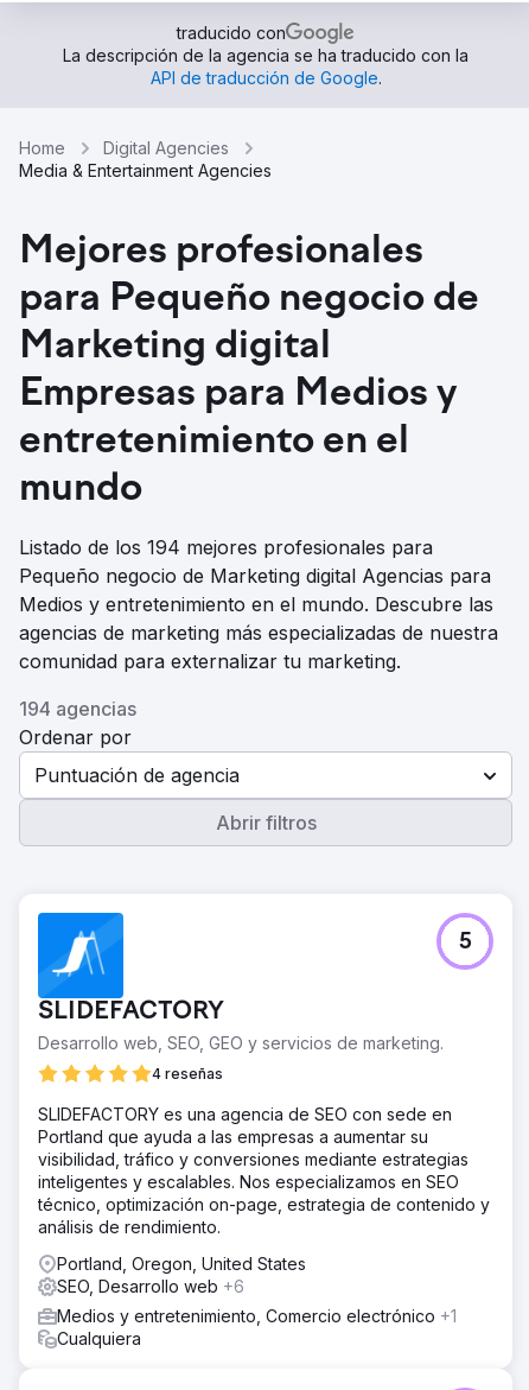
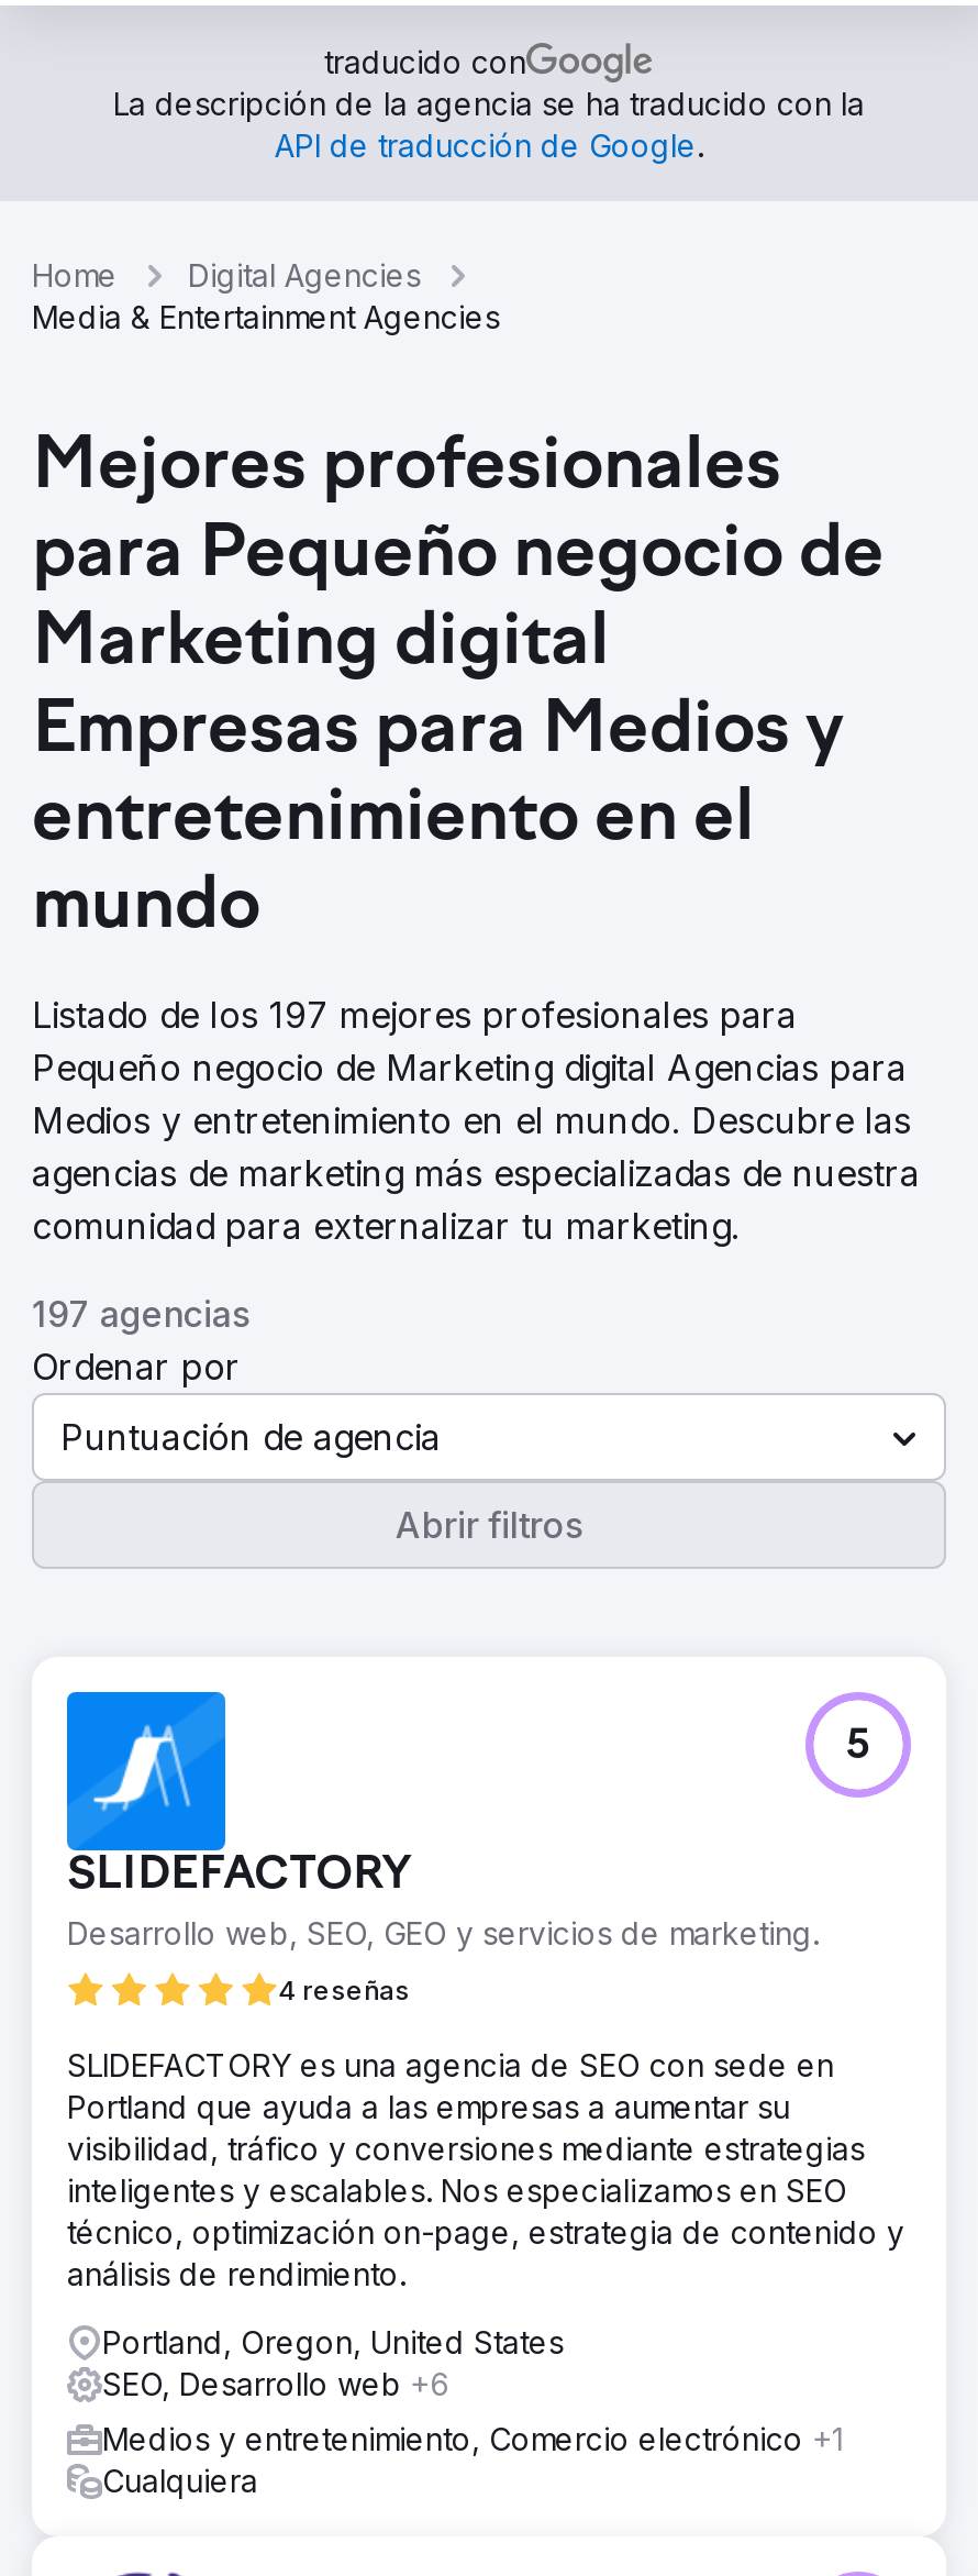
[19,535,433,559] Listado de los 194 mejores profesionales para -> [32,993,797,1037] Listado de los 197 mejores profesionales para
[19,697,136,721] 194 agencias -> [32,1292,249,1336] 197 agencias

